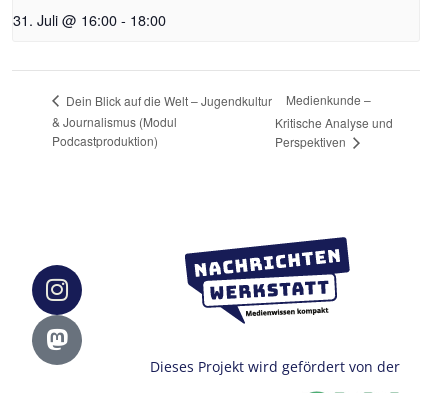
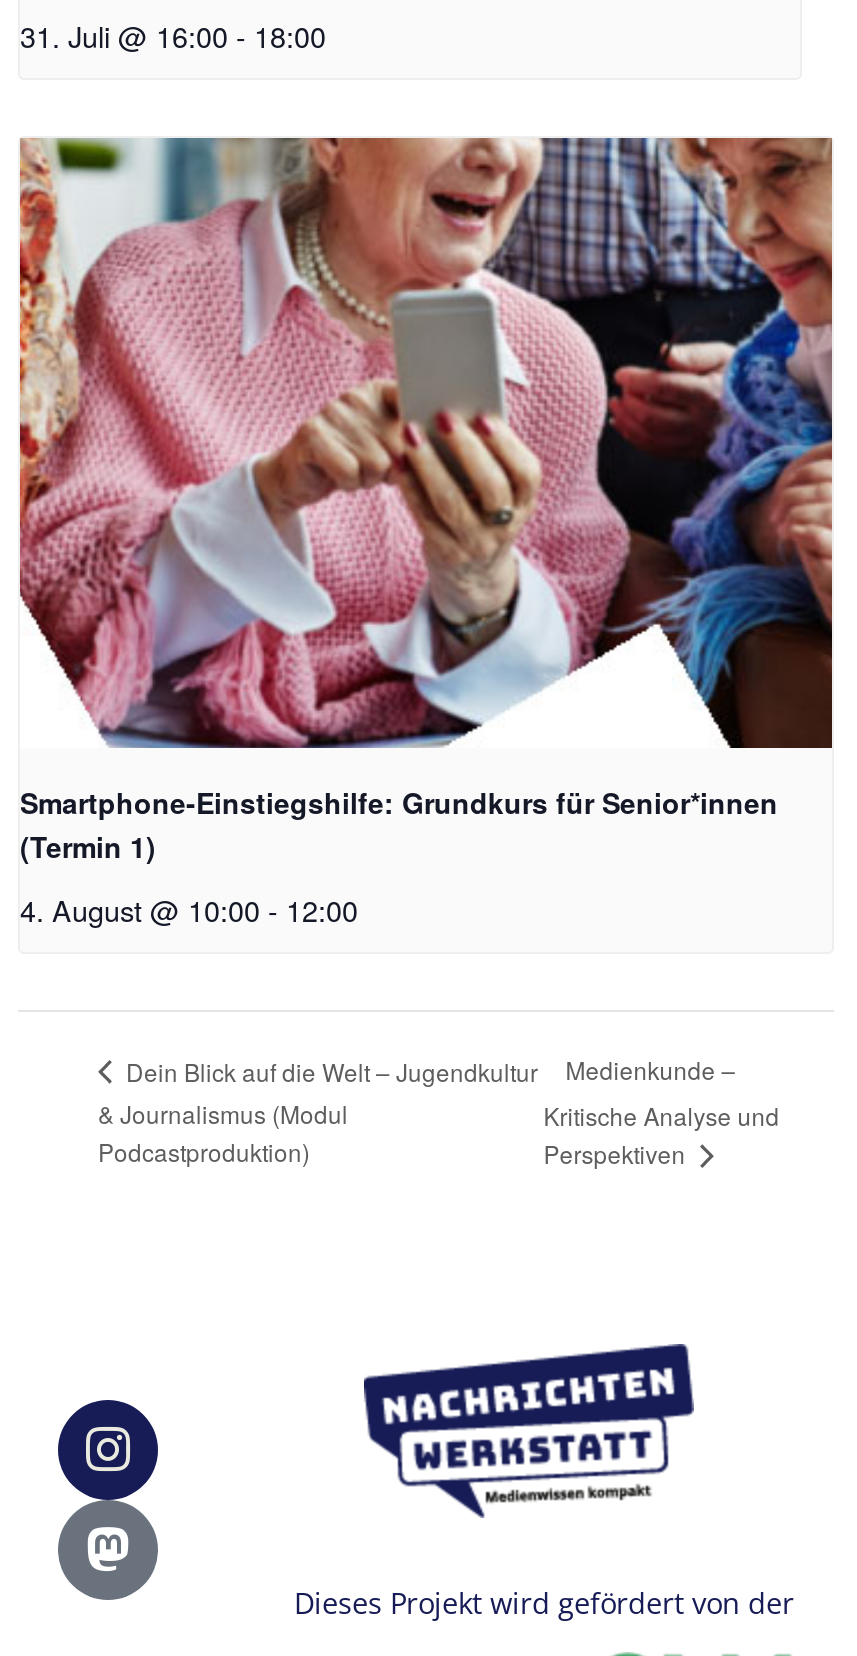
none -> [18,135,834,929] [image] | Smartphone-Einstiegshilfe: Grundkurs für Senior*innen | (Termin 1) | 4. August @ 10:00 - 12:00

